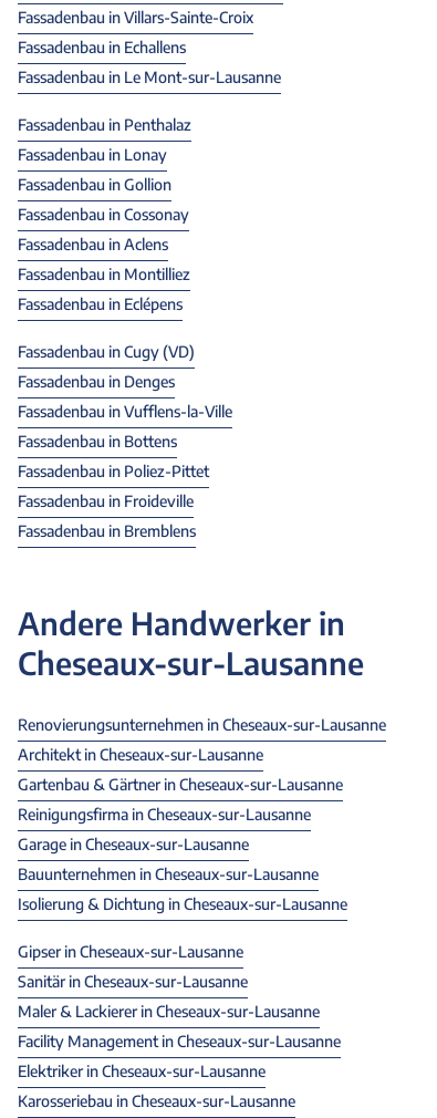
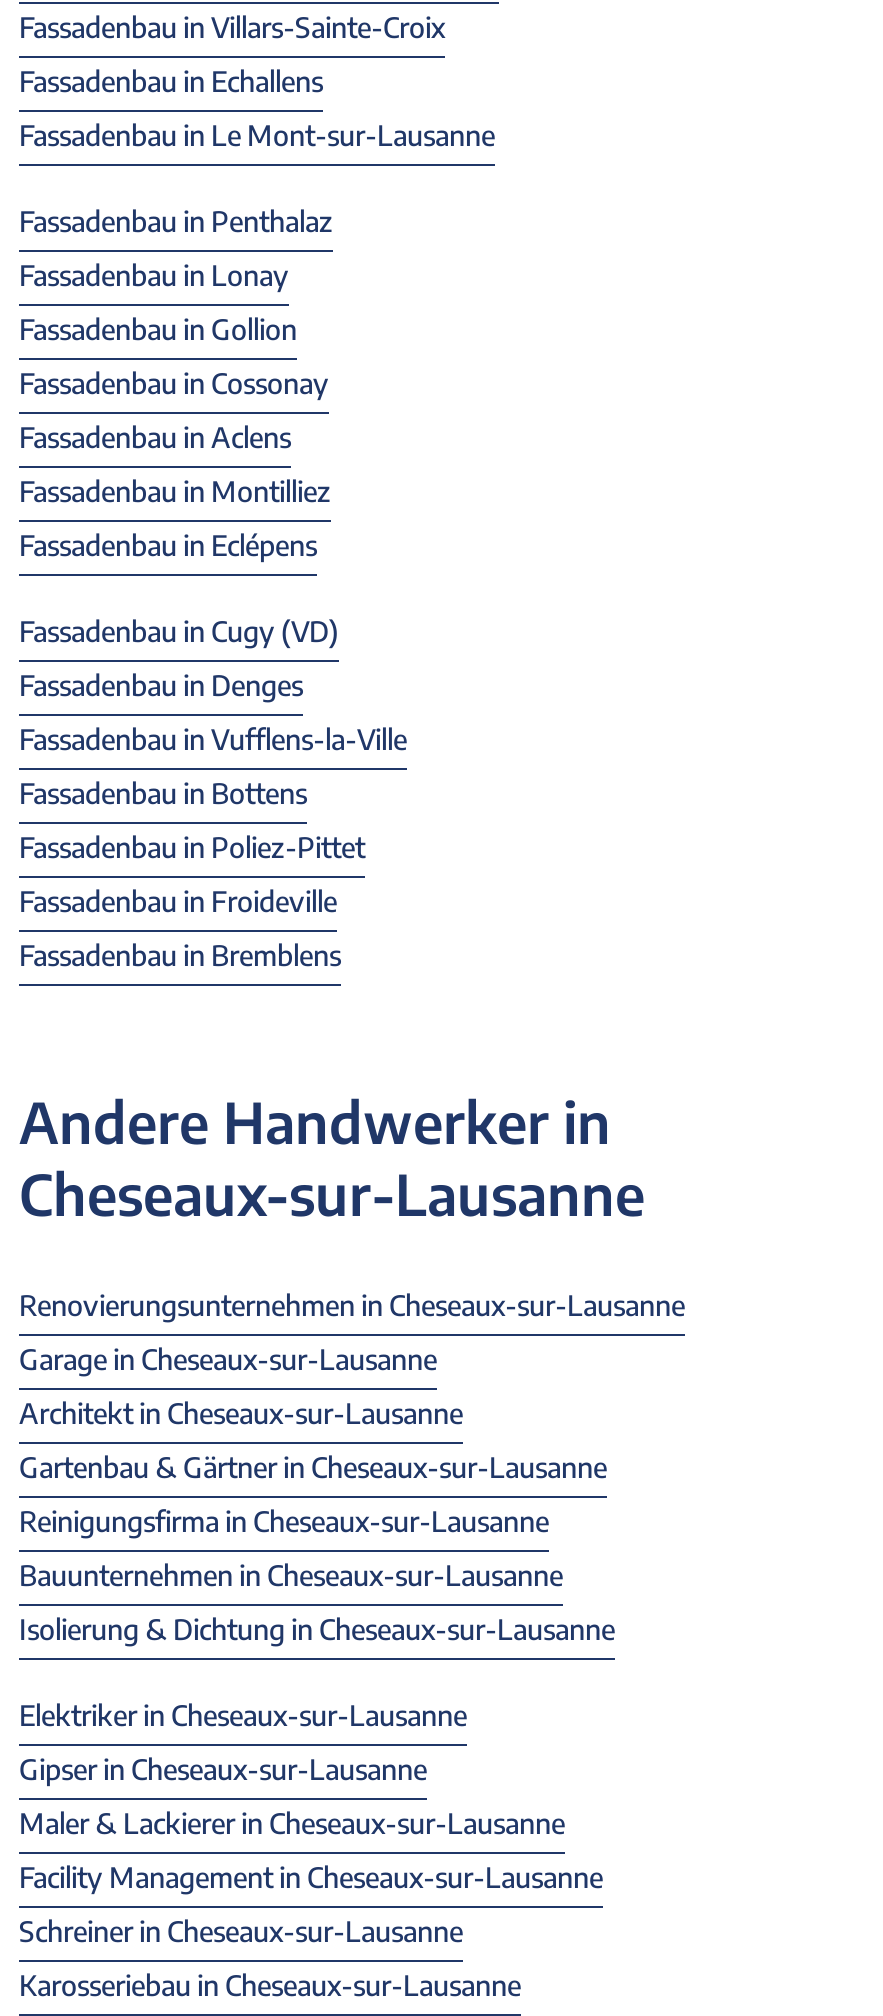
moved [18,745,343,824] -> [19,1396,607,1538]: Architekt in Cheseaux-sur-Lausanne | Gartenbau & Gärtner in Cheseaux-sur-Lausanne | Reinigungsfirma in Cheseaux-sur-Lausanne
moved [18,835,249,853] -> [19,1342,437,1376]: Garage in Cheseaux-sur-Lausanne
moved [18,942,243,961] -> [19,1752,427,1786]: Gipser in Cheseaux-sur-Lausanne
[18,972,248,991] Sanitär in Cheseaux-sur-Lausanne -> none
none -> [19,1914,463,1948] Schreiner in Cheseaux-sur-Lausanne
moved [18,1062,266,1080] -> [19,1698,467,1732]: Elektriker in Cheseaux-sur-Lausanne

